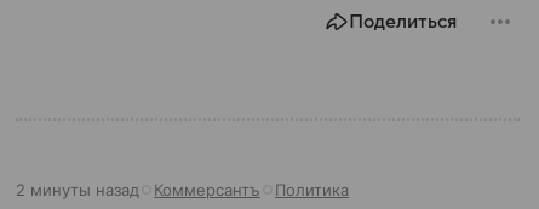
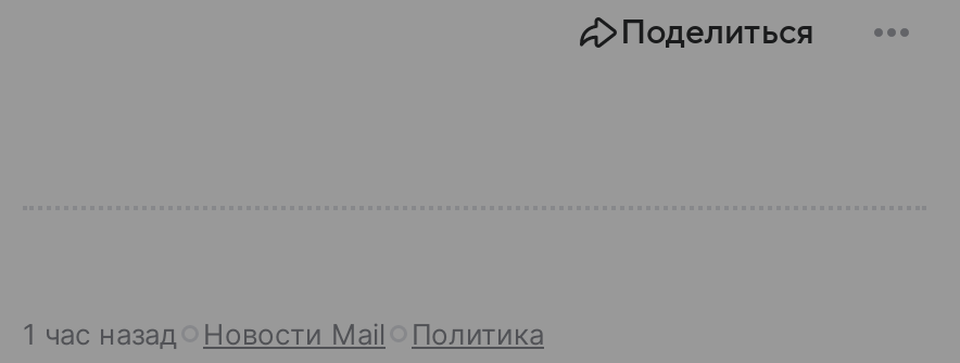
[16,180,260,200] 2 минуты назад | Коммерсантъ -> [23,316,386,351] 1 час назад | Новости Mail

